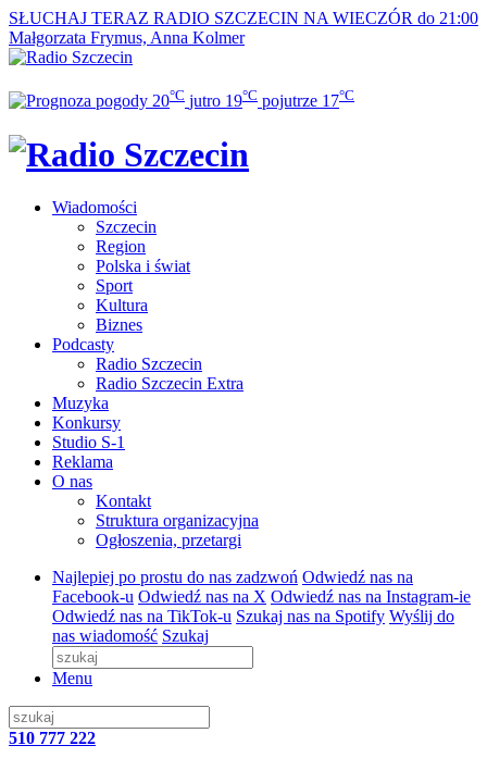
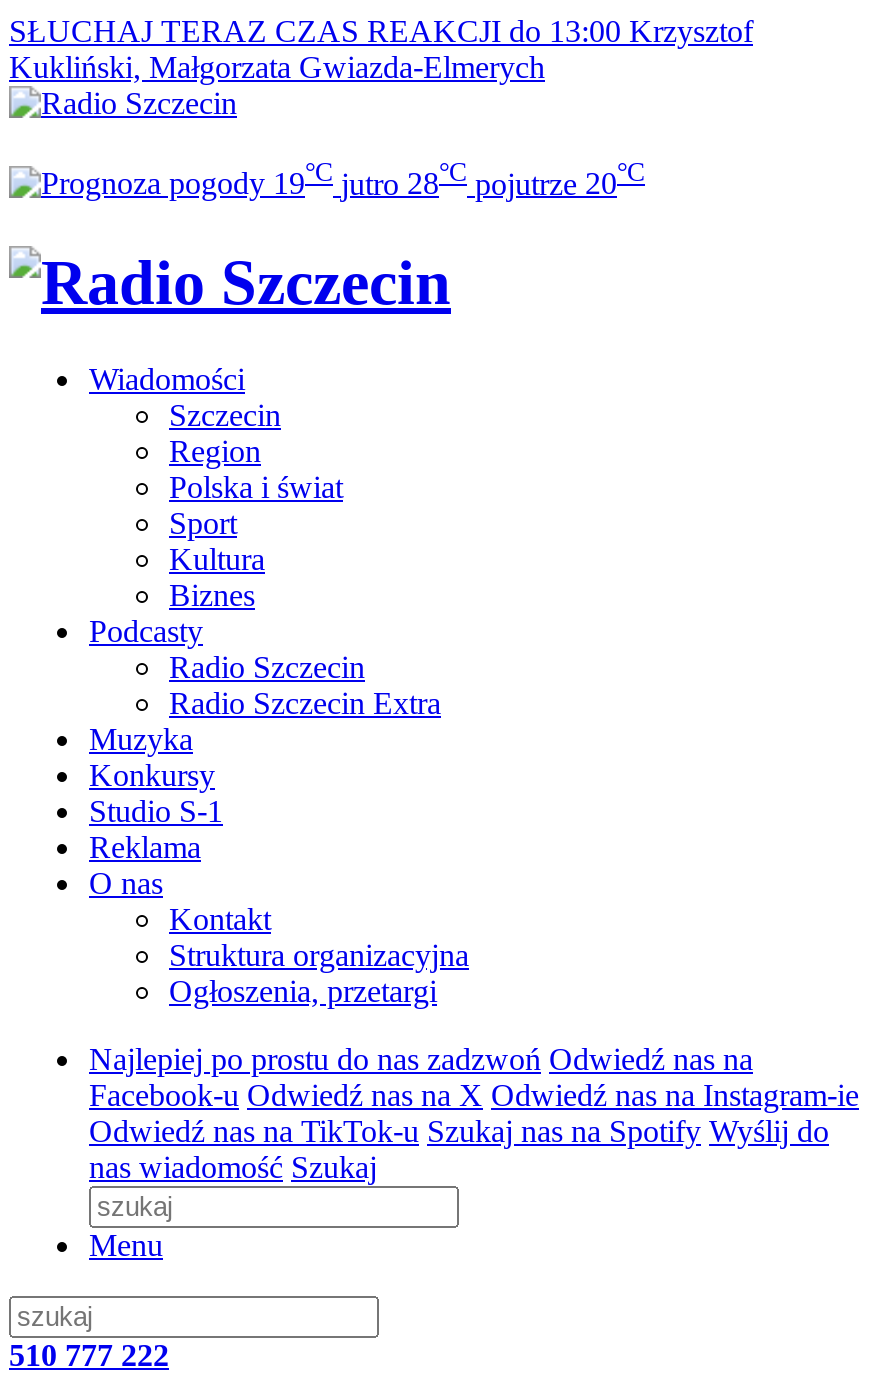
[9,9,478,47] SŁUCHAJ TERAZ RADIO SZCZECIN NA WIECZÓR do 21:00 | Małgorzata Frymus, Anna Kolmer -> [9,14,753,84] SŁUCHAJ TERAZ CZAS REAKCJI do 13:00 Krzysztof | Kukliński, Małgorzata Gwiazda-Elmerych
[152,87,354,110] 20°C jutro 19°C pojutrze 17°C -> [273,158,645,201] 19°C jutro 28°C pojutrze 20°C

